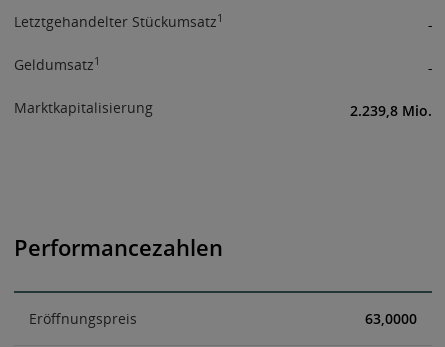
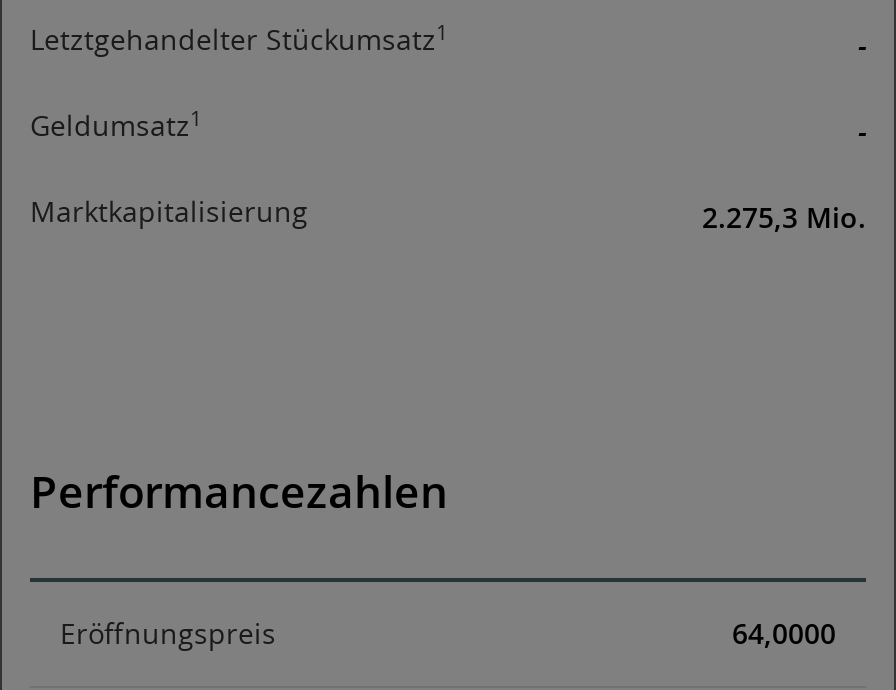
[350,101,432,120] 2.239,8 Mio. -> [702,198,866,236] 2.275,3 Mio.
[365,309,417,328] 63,0000 -> [732,614,836,652] 64,0000

